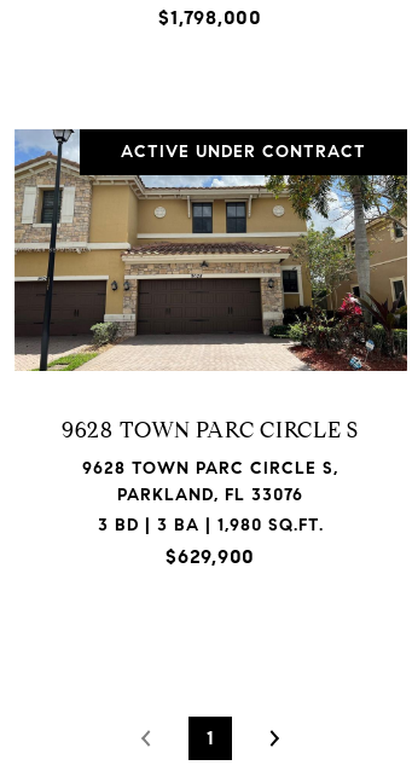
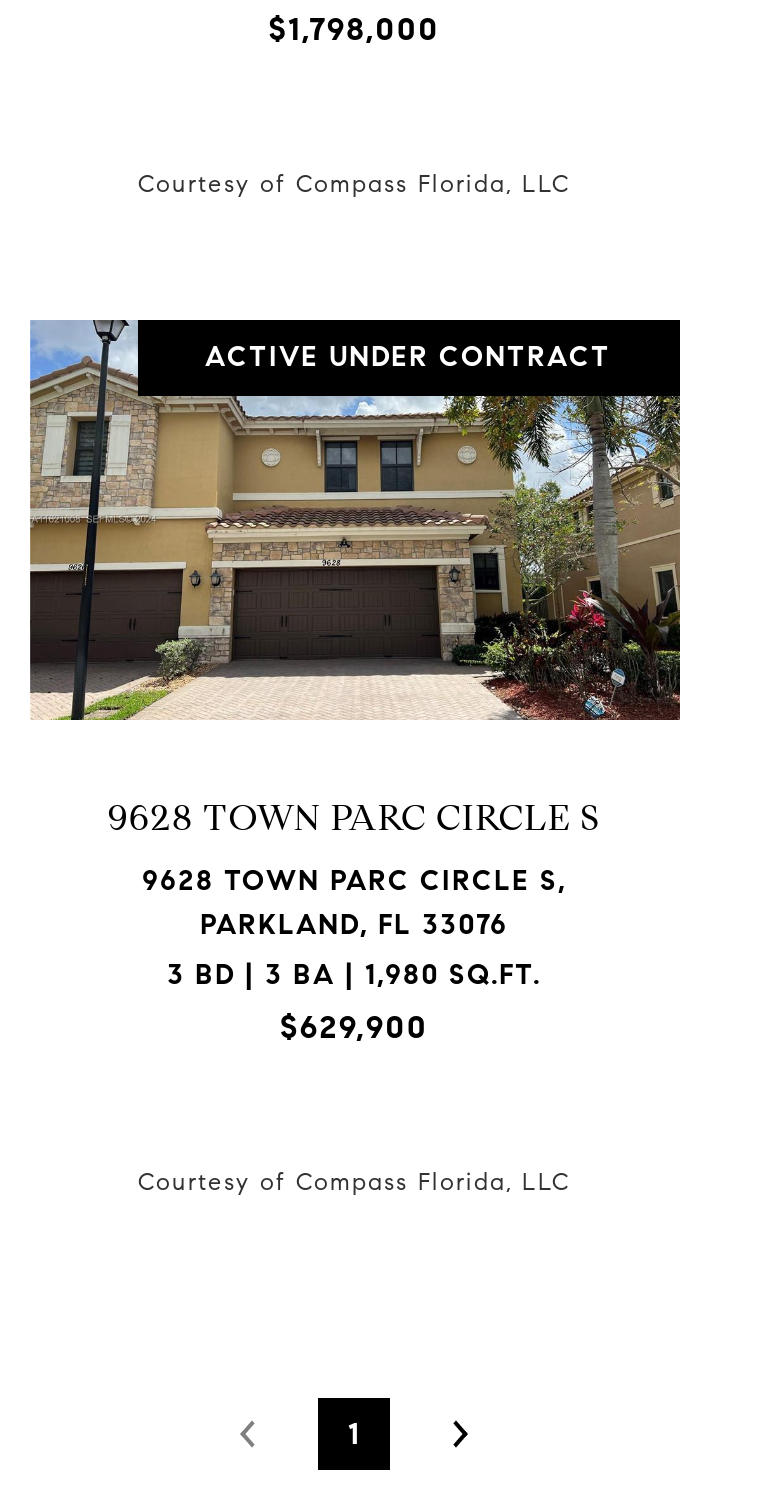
none -> [138,167,570,197] Courtesy of Compass Florida, LLC
none -> [138,1165,570,1195] Courtesy of Compass Florida, LLC

